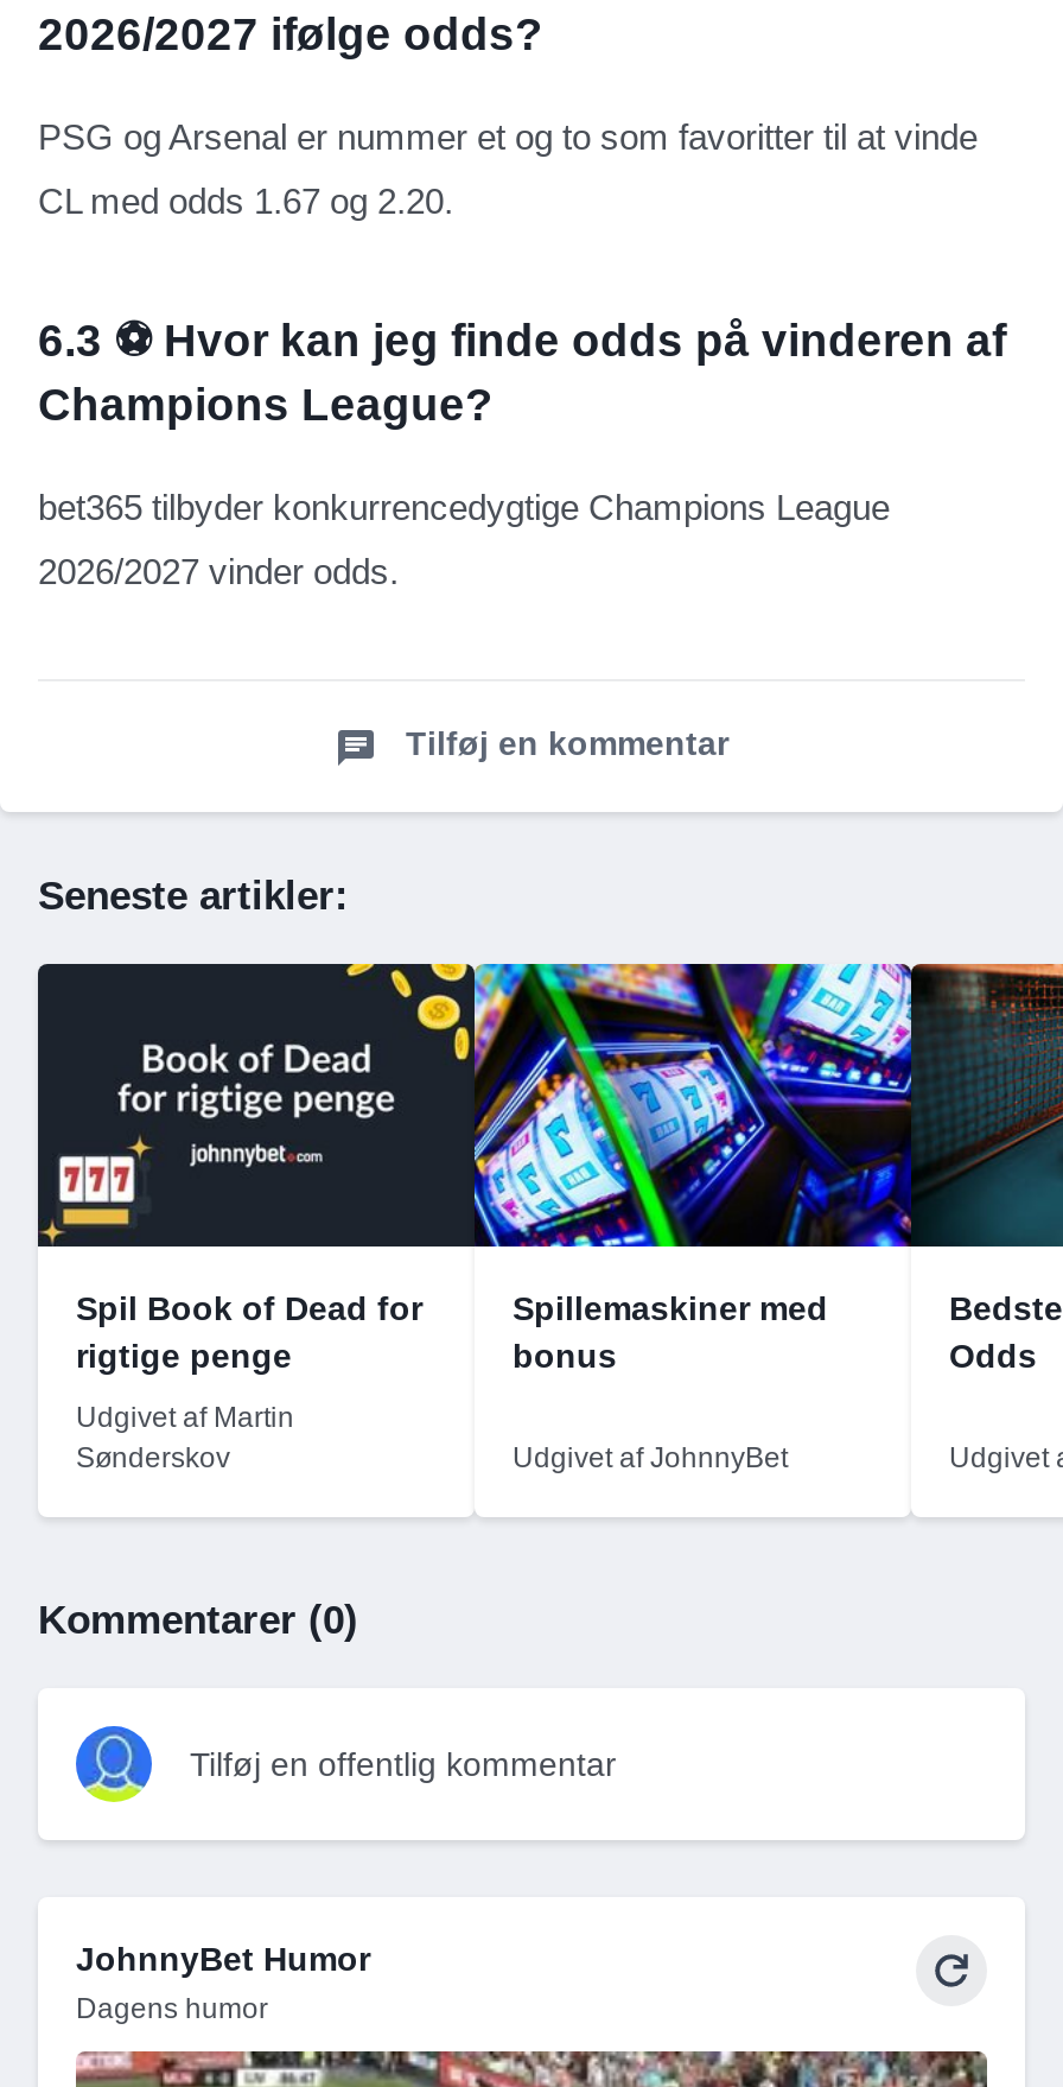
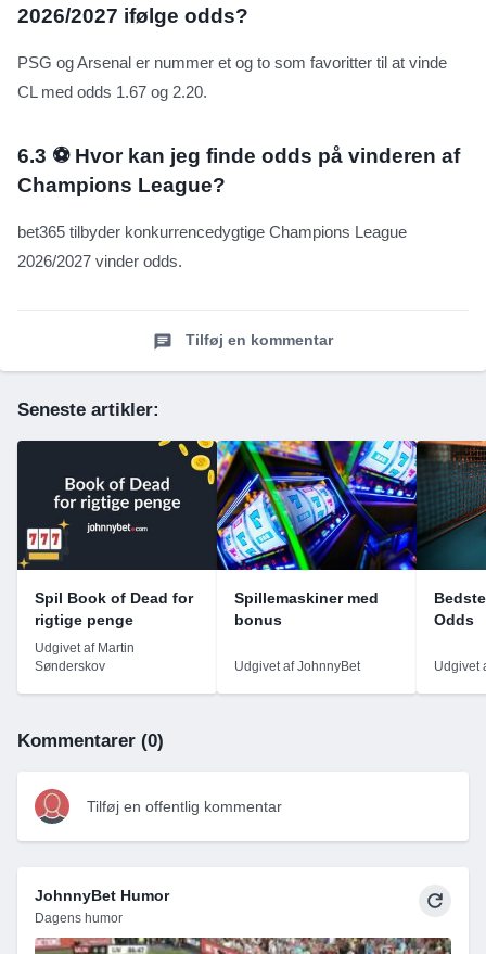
[74,1724,154,1804] [image] -> [34,788,71,825] [image]

